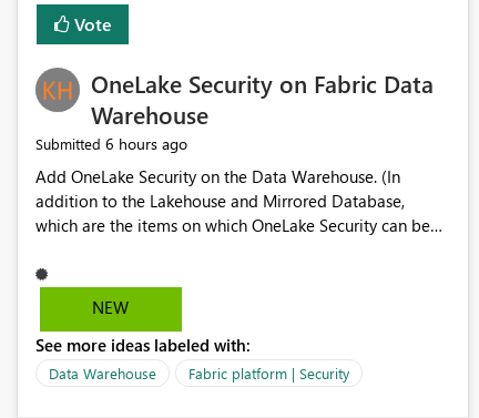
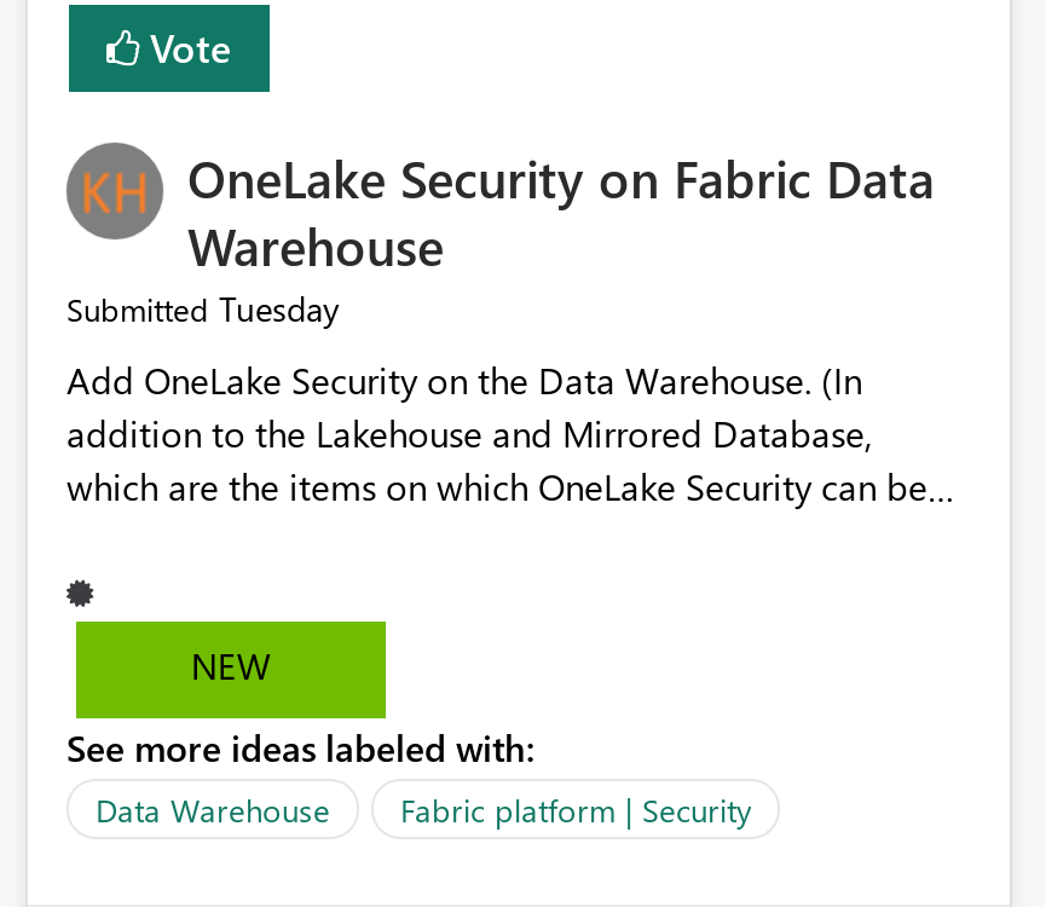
[35,133,187,155] Submitted 6 hours ago -> [67,286,340,332] Submitted Tuesday

